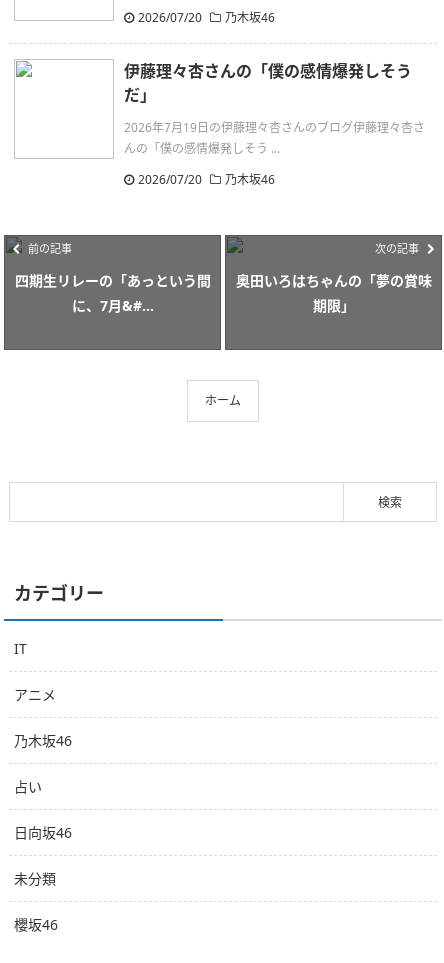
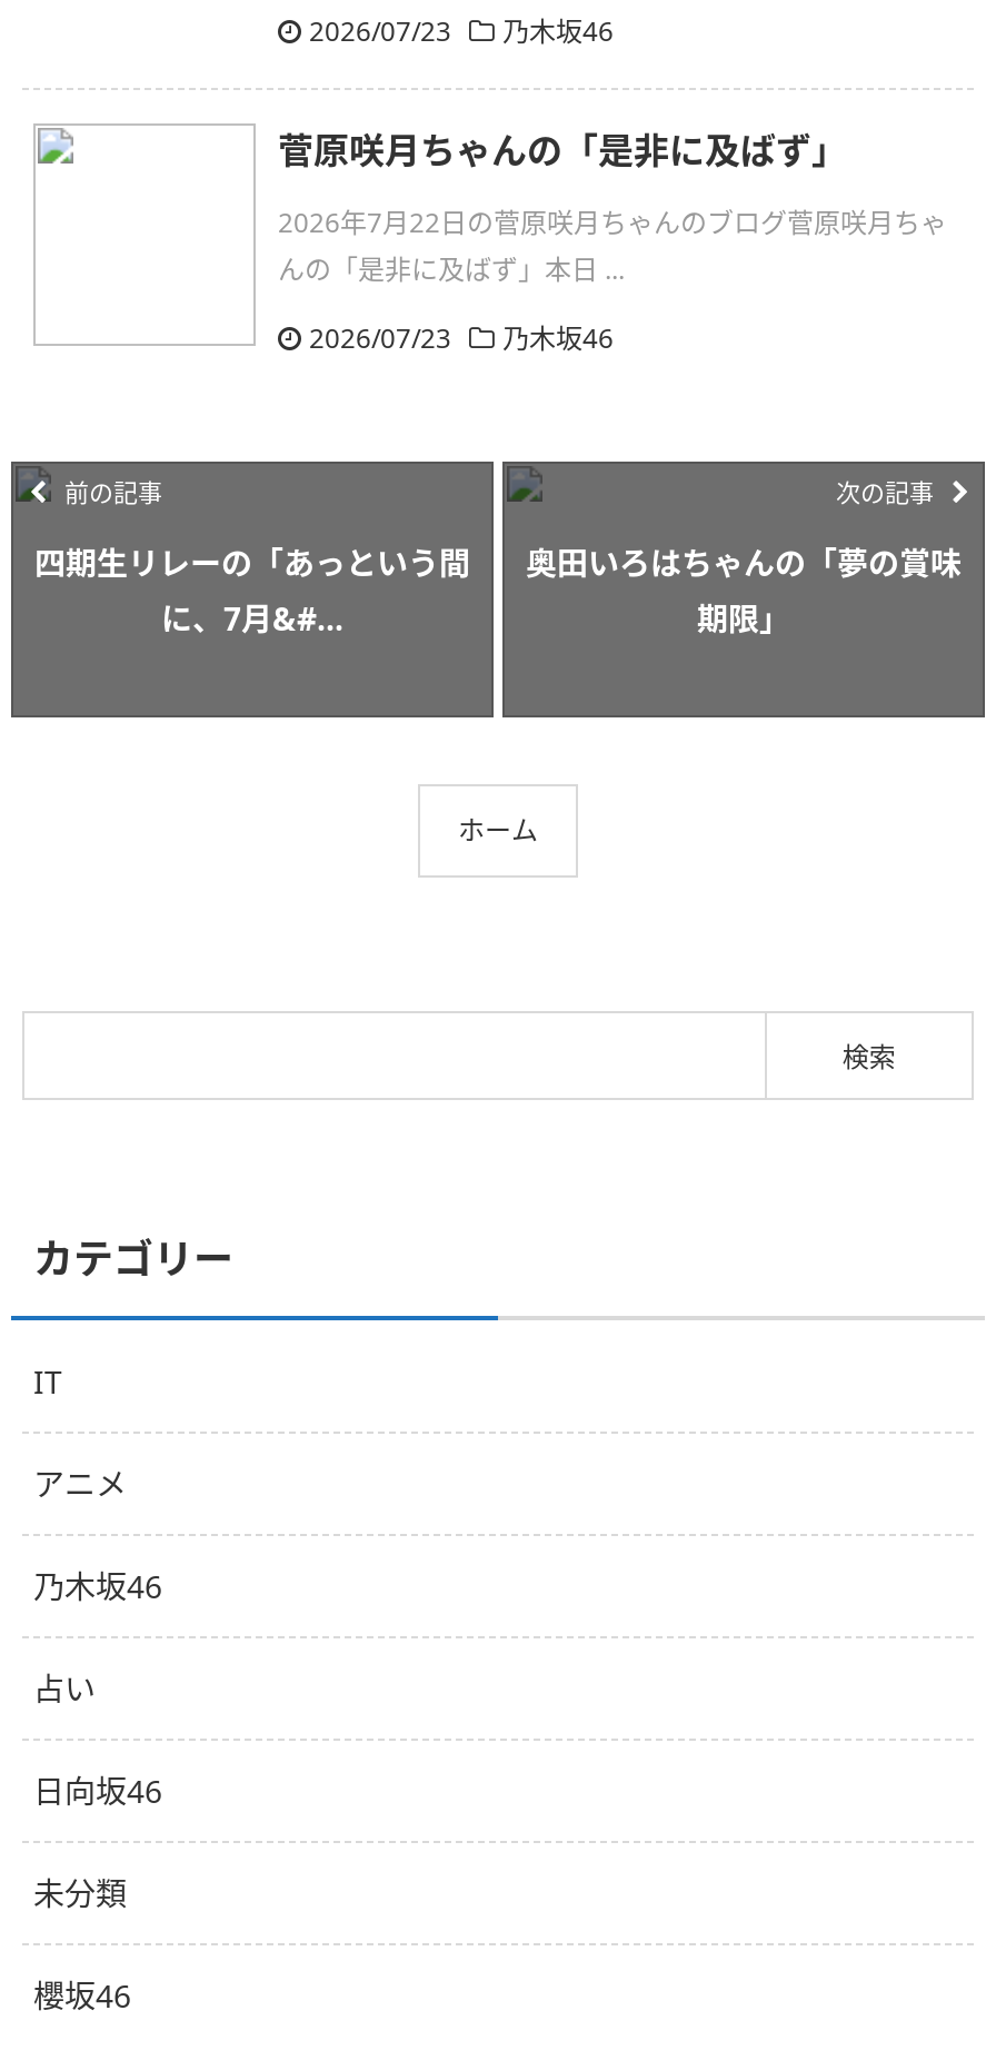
[138,9,275,26] 2026/07/20 乃木坂46 -> [309,12,614,50] 2026/07/23 乃木坂46
[124,60,412,106] 伊藤理々杏さんの「僕の感情爆発しそう | だ」 -> [278,126,847,175] 菅原咲月ちゃんの「是非に及ばず」
[124,119,425,157] 2026年7月19日の伊藤理々杏さんのブログ伊藤理々杏さ | んの「僕の感情爆発しそう ... -> [278,204,947,288] 2026年7月22日の菅原咲月ちゃんのブログ菅原咲月ちゃ | んの「是非に及ばず」本日 ...
[138,171,275,188] 2026/07/20 乃木坂46 -> [309,319,614,357] 2026/07/23 乃木坂46

